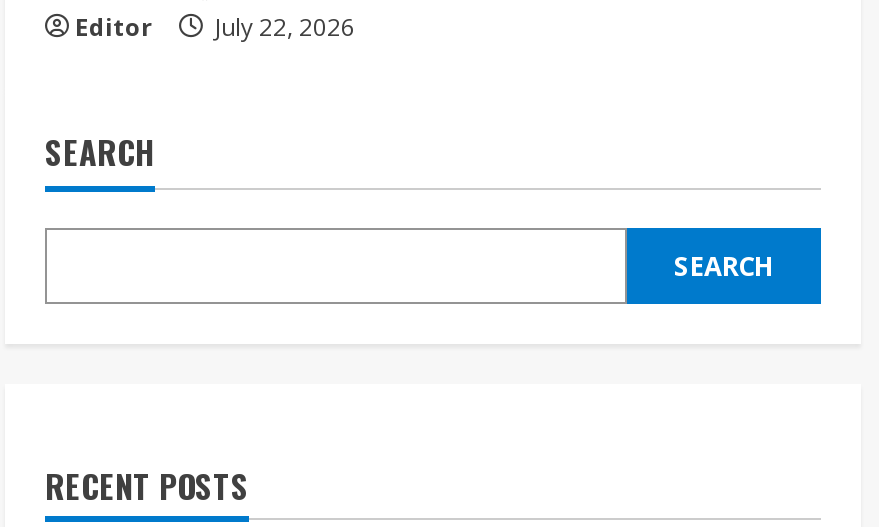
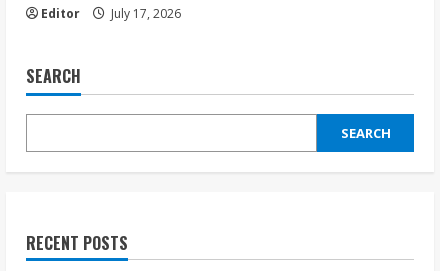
[75,9,355,43] Editor July 22, 2026 -> [41,5,181,22] Editor July 17, 2026

